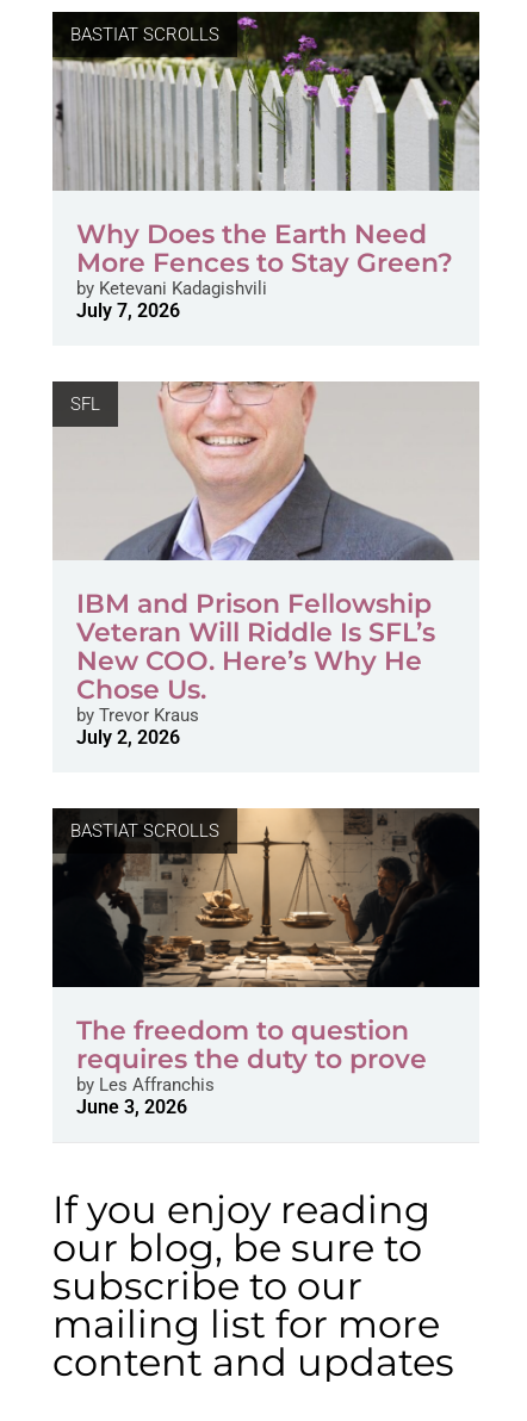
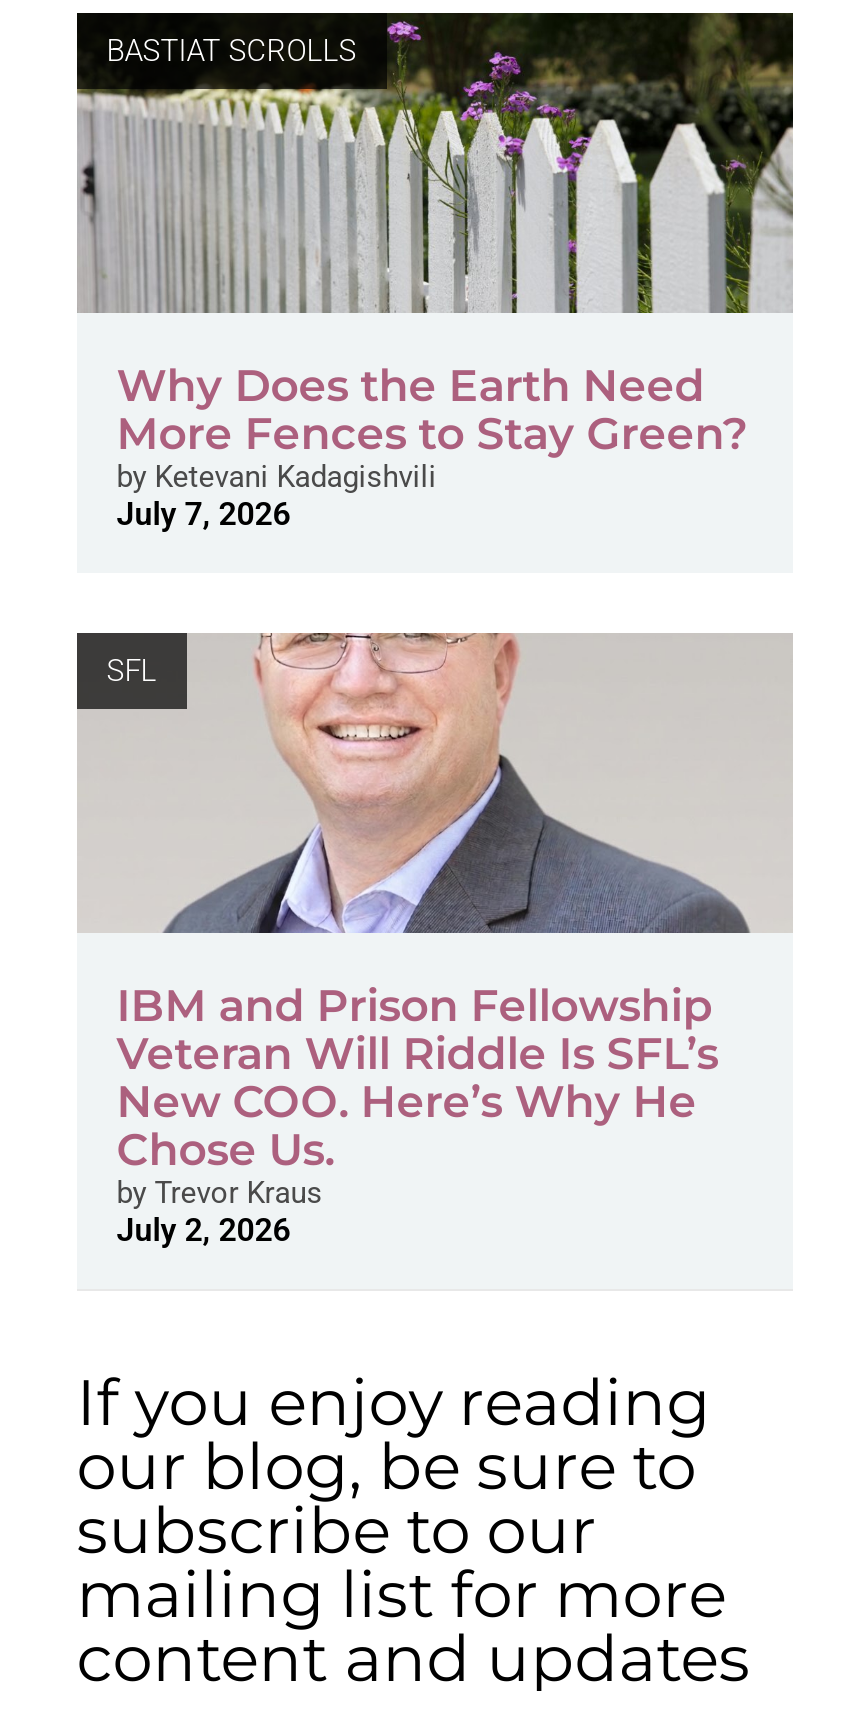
[51,807,480,988] [image] | BASTIAT SCROLLS -> none
[76,1014,427,1118] The freedom to question | requires the duty to prove | by Les Affranchis | June 3, 2026 -> none

